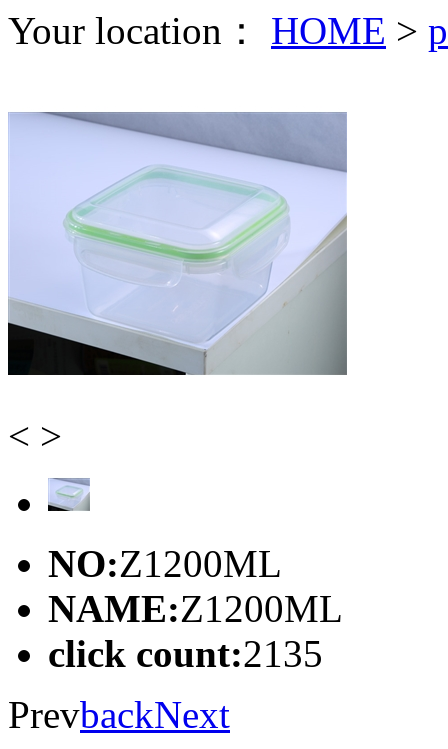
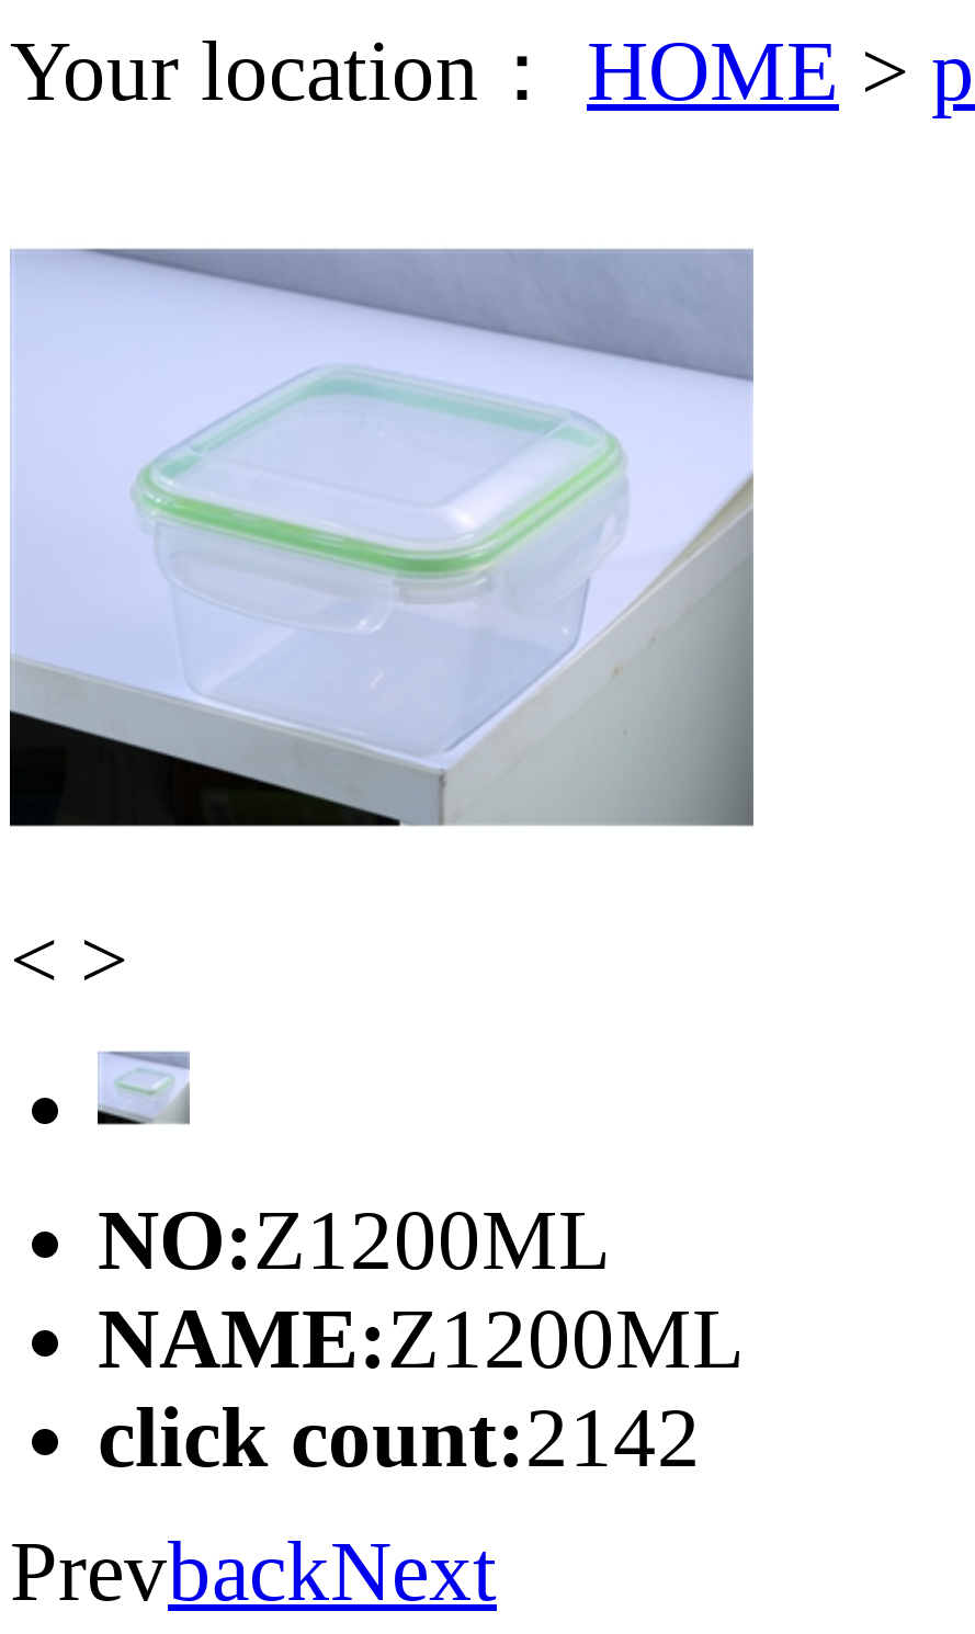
[48,631,323,674] click count:2135 -> [98,1388,701,1483] click count:2142

